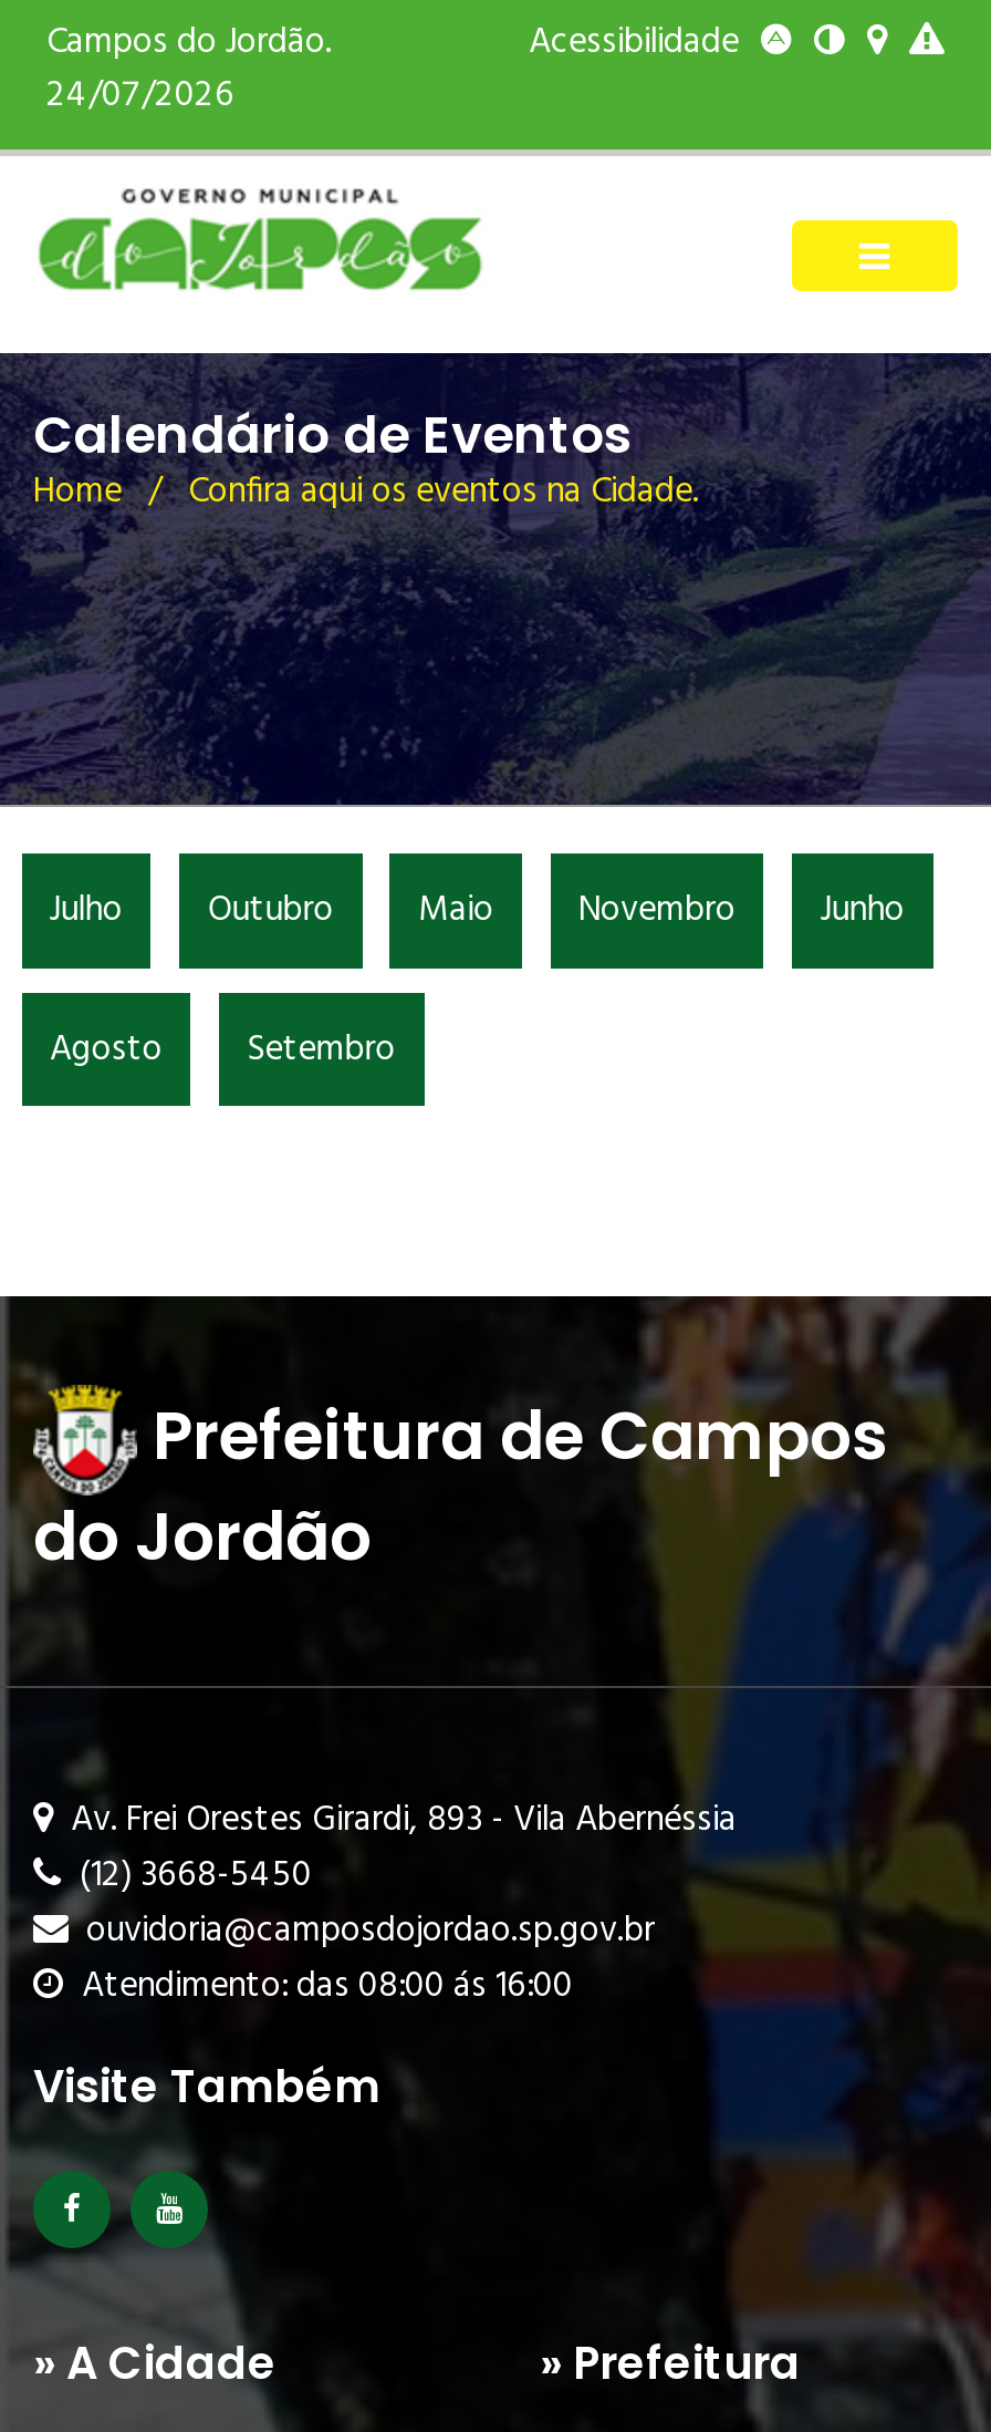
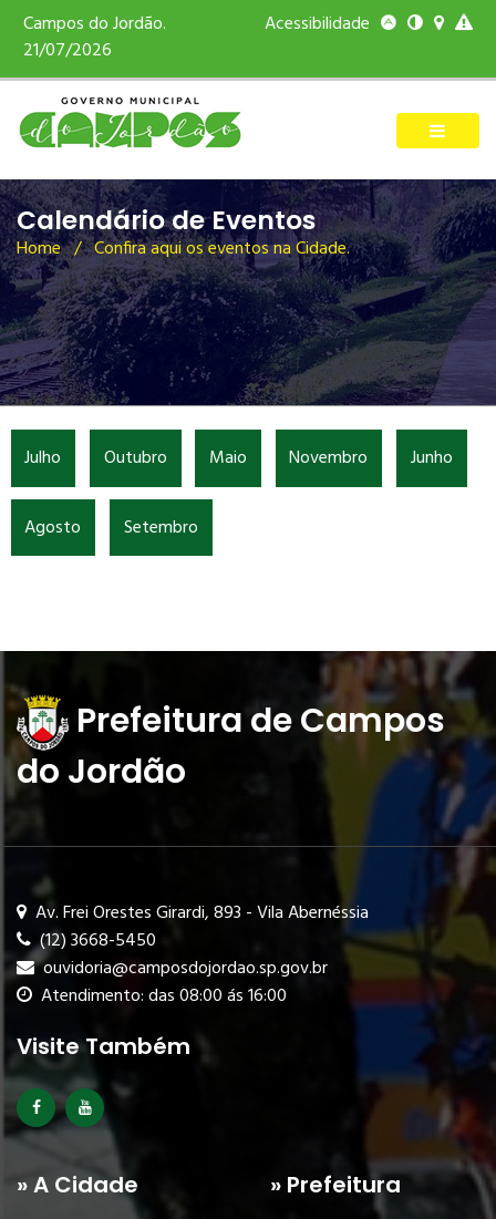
[46,68,234,125] 24/07/2026 -> [23,37,112,65] 21/07/2026

